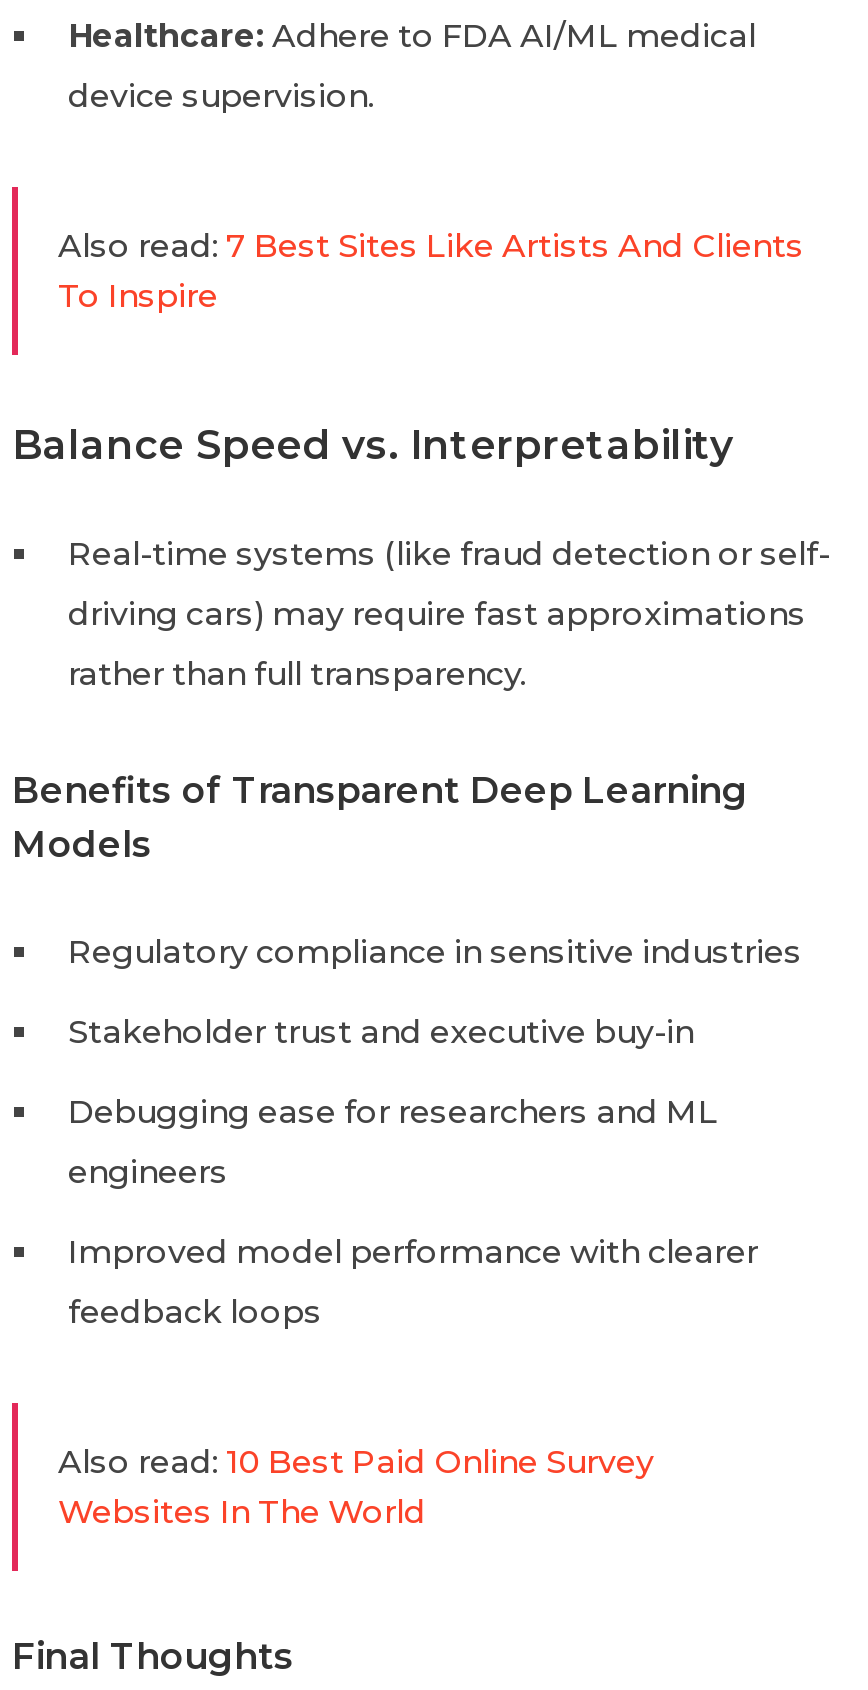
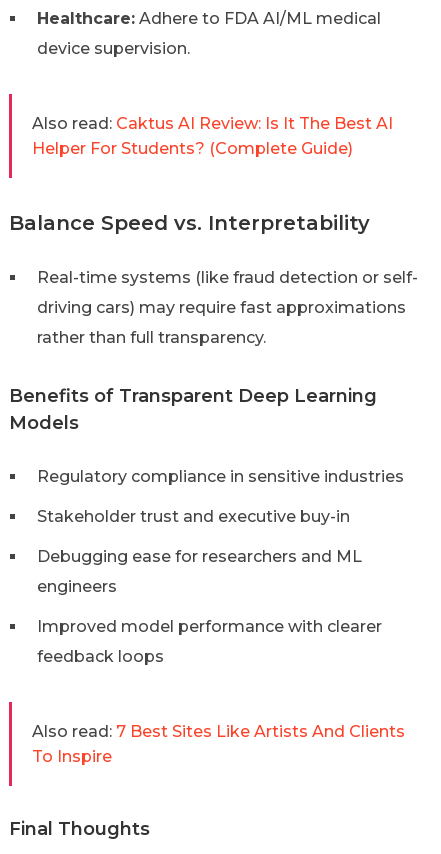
none -> [32,114,393,158] Also read: Caktus AI Review: Is It The Best AI | Helper For Students? (Complete Guide)
moved [58,227,804,315] -> [32,722,405,766]: Also read: 7 Best Sites Like Artists And Clients | To Inspire
[58,1443,654,1531] Also read: 10 Best Paid Online Survey | Websites In The World -> none

